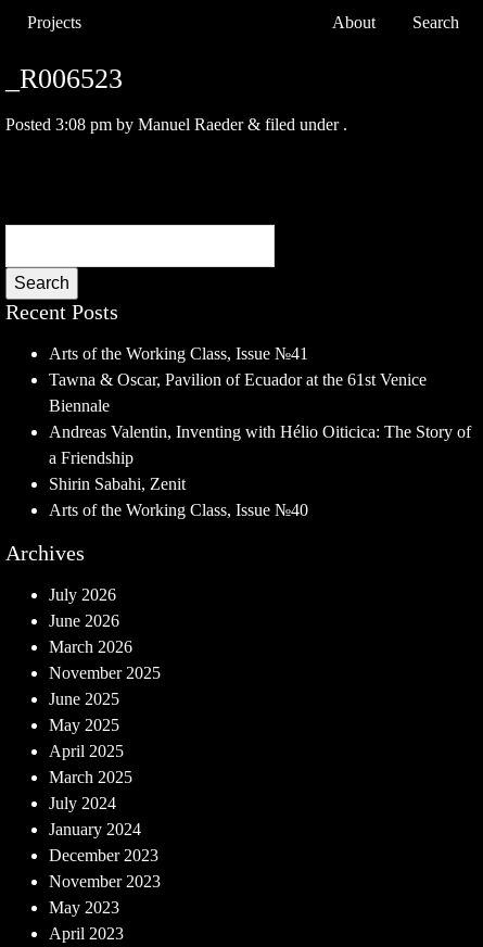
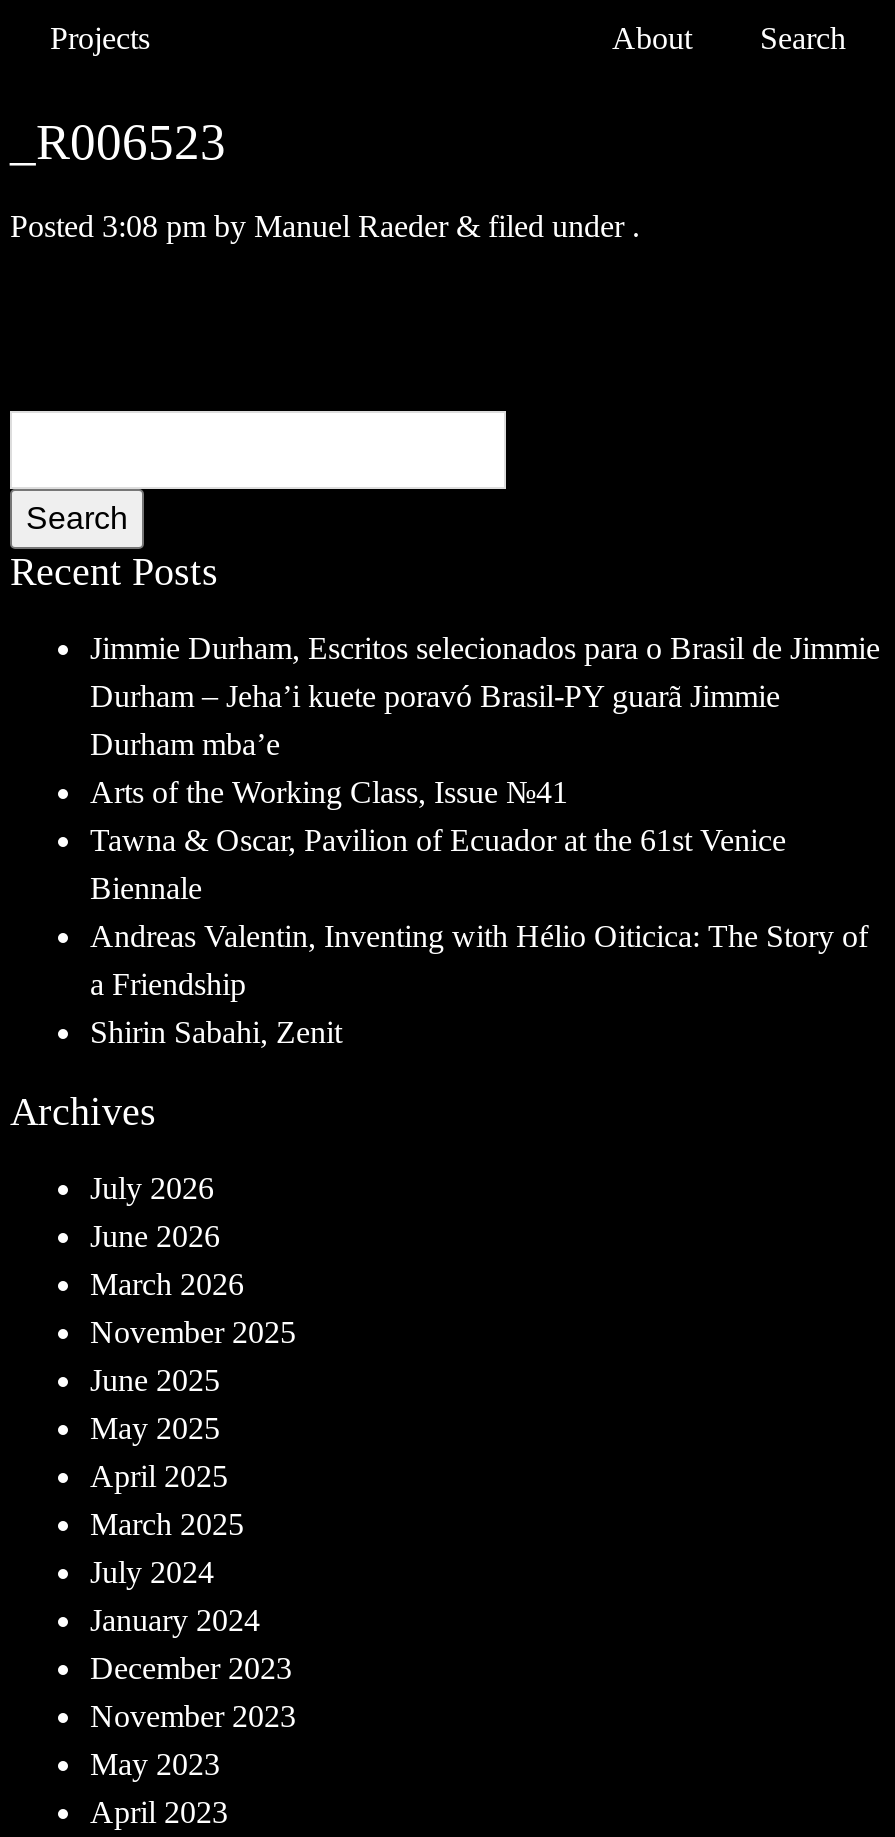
none -> [90,631,880,761] Jimmie Durham, Escritos selecionados para o Brasil de Jimmie | Durham – Jeha’i kuete poravó Brasil-PY guarã Jimmie | Durham mba’e
moved [49,344,471,493] -> [90,775,868,1049]: Arts of the Working Class, Issue №41 | Tawna & Oscar, Pavilion of Ecuador at the 61st Venice | Biennale | Andreas Valentin, Inventing with Hélio Oiticica: The Story of | a Friendship | Shirin Sabahi, Zenit
[49,501,308,519] Arts of the Working Class, Issue №40 -> none

